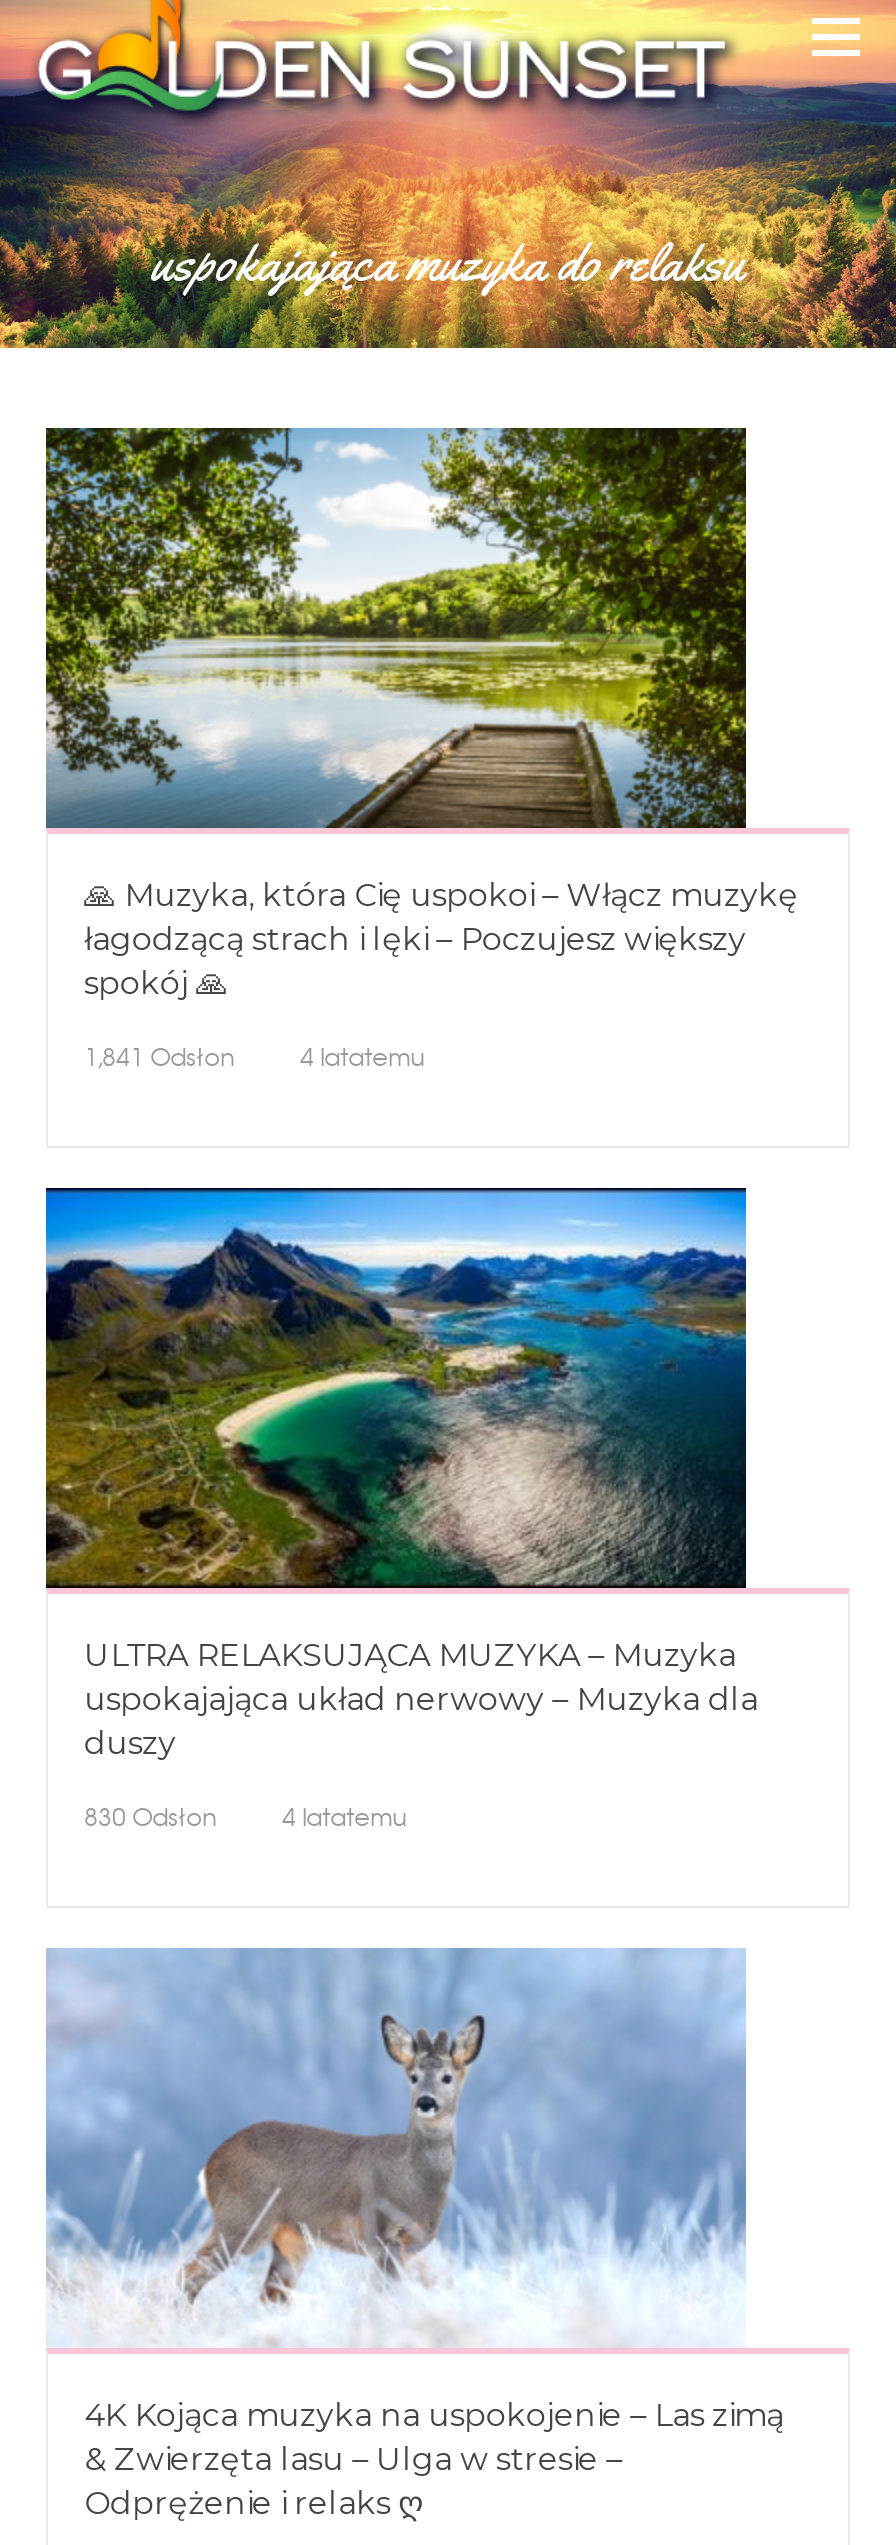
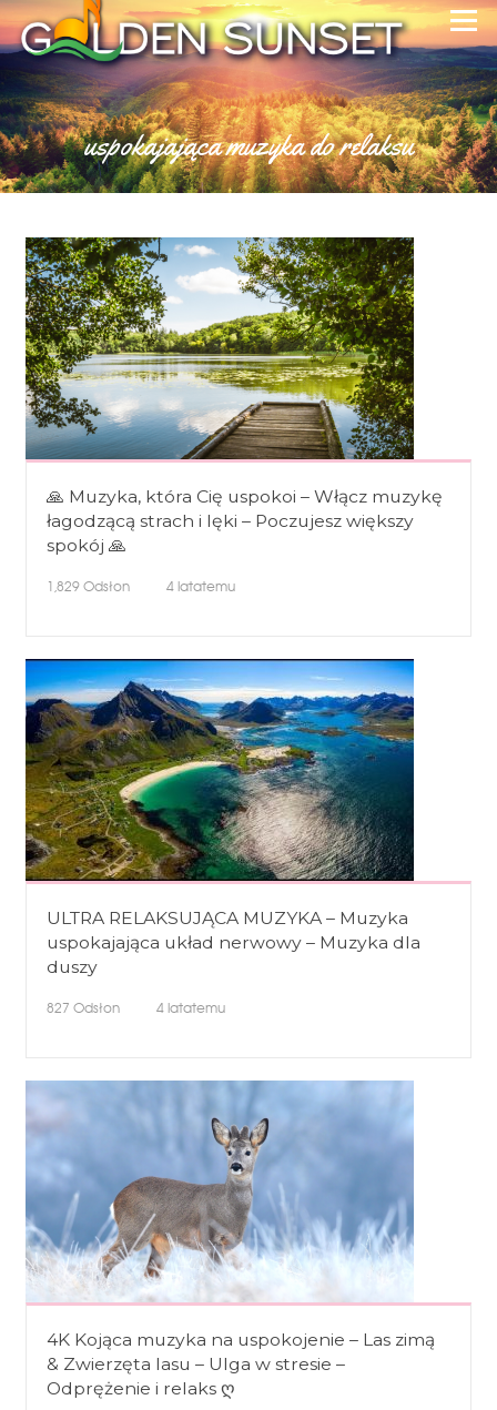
[84,1037,424,1073] 1,841 Odsłon 4 latatemu -> [47,575,235,595] 1,829 Odsłon 4 latatemu
[84,1797,406,1833] 830 Odsłon 4 latatemu -> [47,997,225,1017] 827 Odsłon 4 latatemu

